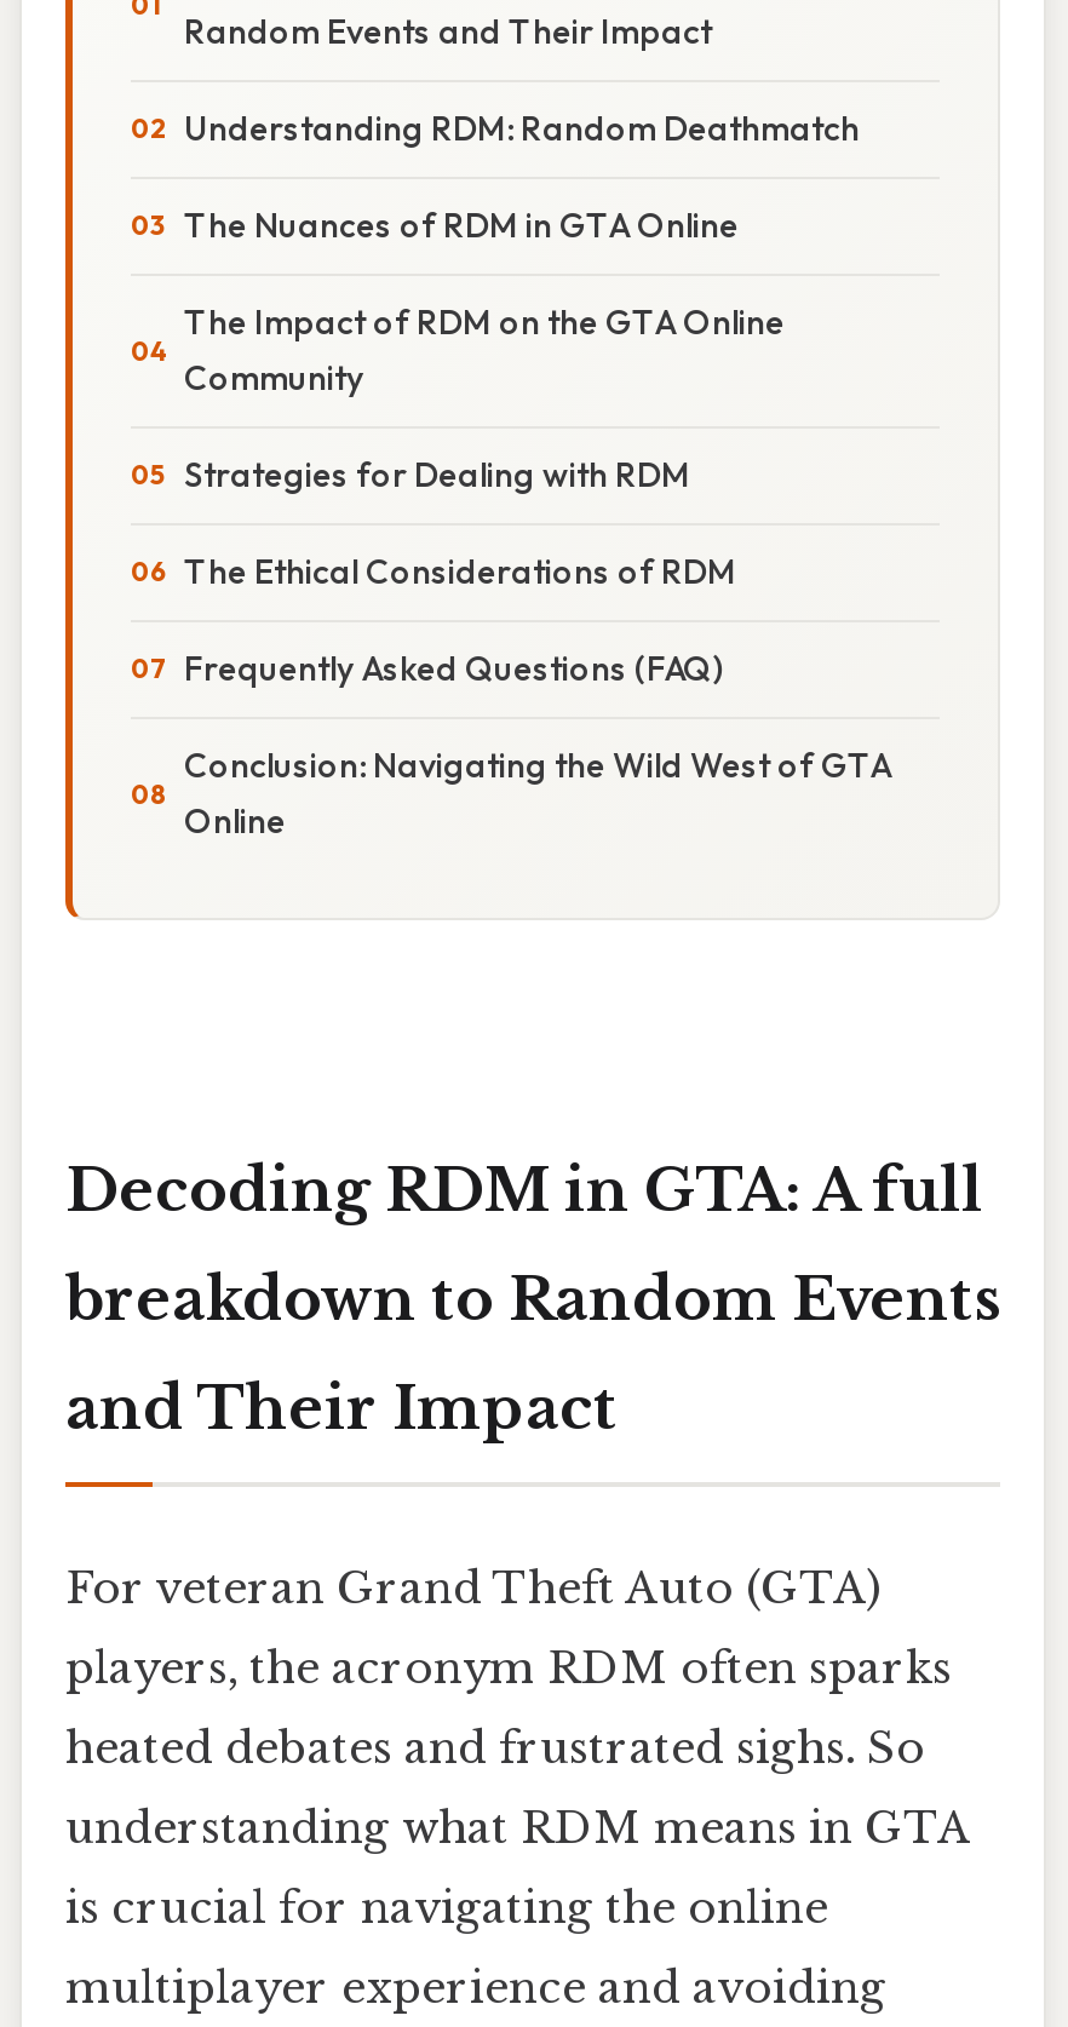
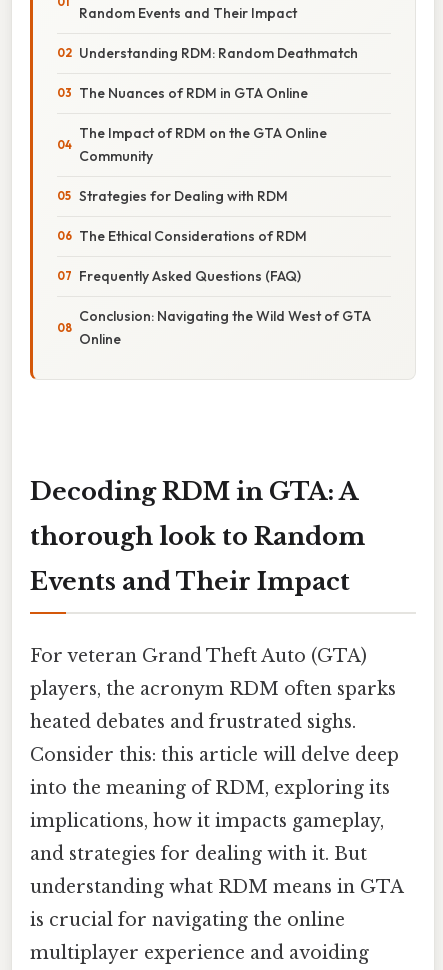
[65,1154,983,1224] Decoding RDM in GTA: A full -> [30,477,358,506] Decoding RDM in GTA: A
[65,1263,1000,1333] breakdown to Random Events -> [30,522,365,551] thorough look to Random
[65,1372,618,1442] and Their Impact -> [30,567,350,596] Events and Their Impact
[65,1722,925,1775] heated debates and frustrated sighs. So -> [30,711,399,865] heated debates and frustrated sighs. | Consider this: this article will delve deep | into the meaning of RDM, exploring its | implications, how it impacts gameplay, | and strategies for dealing with it. But

